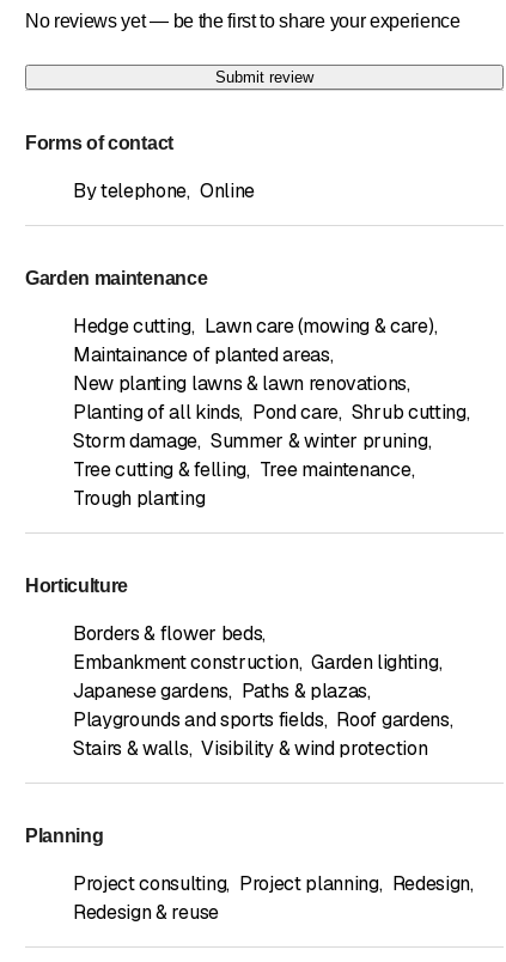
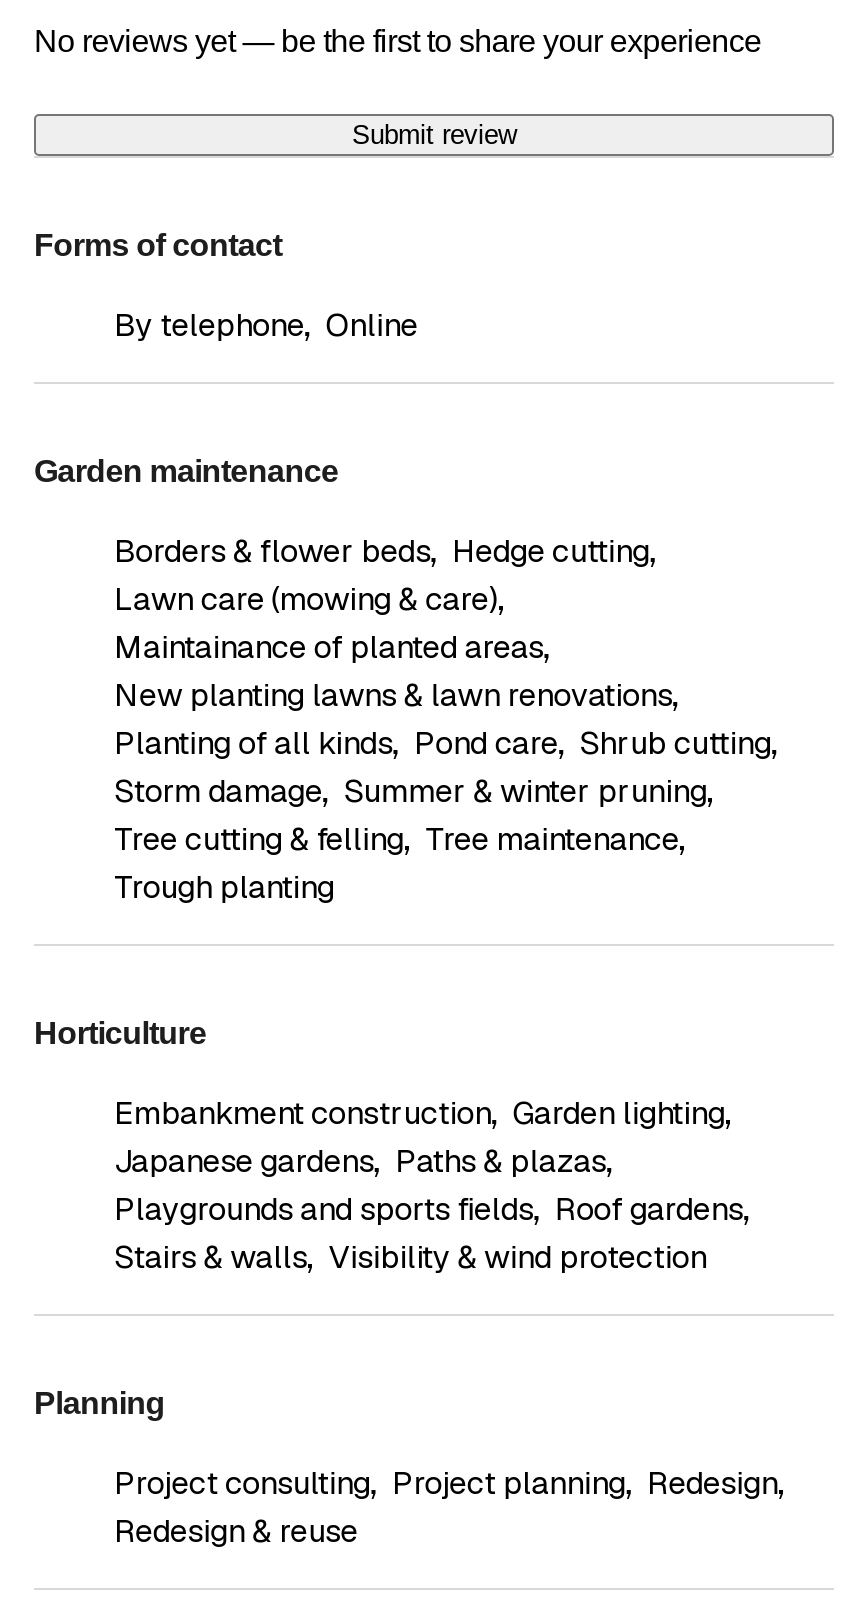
[73,314,437,339] Hedge cutting, Lawn care (mowing & care), -> [114,530,655,620] Borders & flower beds, Hedge cutting, | Lawn care (mowing & care),
moved [25,342,469,596] -> [34,626,777,1050]: Maintainance of planted areas, | New planting lawns & lawn renovations, | Planting of all kinds, Pond care, Shrub cutting, | Storm damage, Summer & winter pruning, | Tree cutting & felling, Tree maintenance, | Trough planting | Horticulture
[73,621,266,646] Borders & flower beds, -> none

